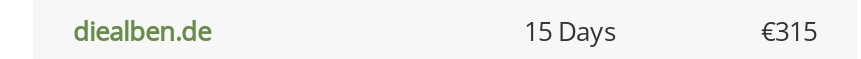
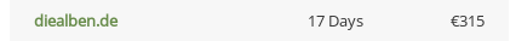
[524,12,616,48] 15 Days -> [307,9,363,31] 17 Days

